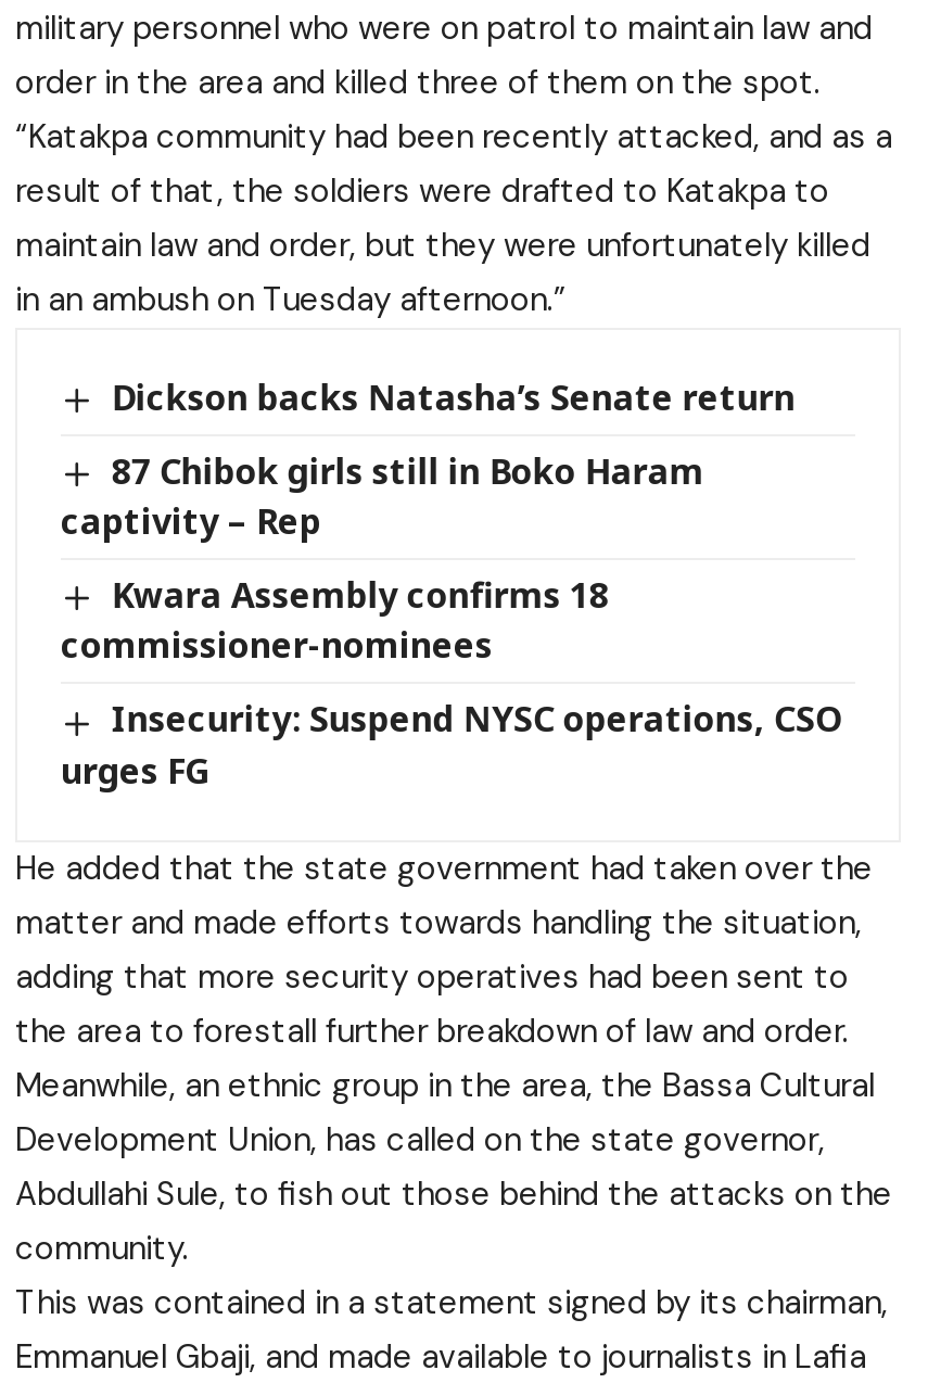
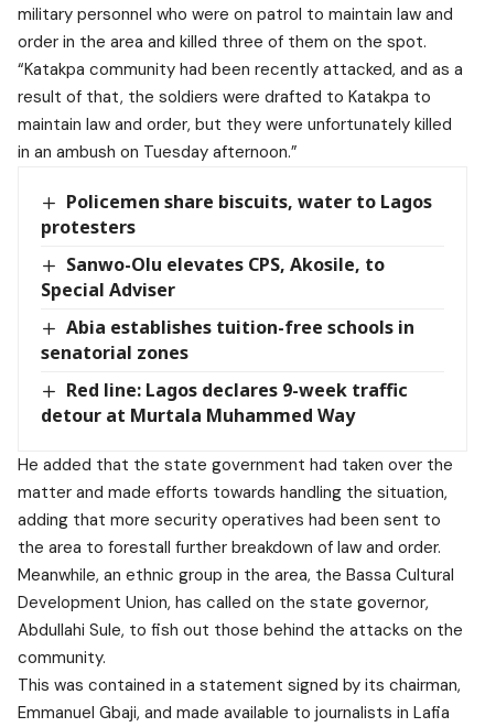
[112,373,795,421] Dickson backs Natasha’s Senate return -> [41,189,433,239] Policemen share biscuits, water to Lagos | protesters
[61,447,704,545] 87 Chibok girls still in Boko Haram | captivity – Rep -> [41,252,385,302] Sanwo-Olu elevates CPS, Akosile, to | Special Adviser
[61,571,609,669] Kwara Assembly confirms 18 | commissioner-nominees -> [41,315,415,365] Abia establishes tuition-free schools in | senatorial zones
[61,695,843,793] Insecurity: Suspend NYSC operations, CSO | urges FG -> [41,378,408,428] Red line: Lagos declares 9-week traffic | detour at Murtala Muhammed Way

